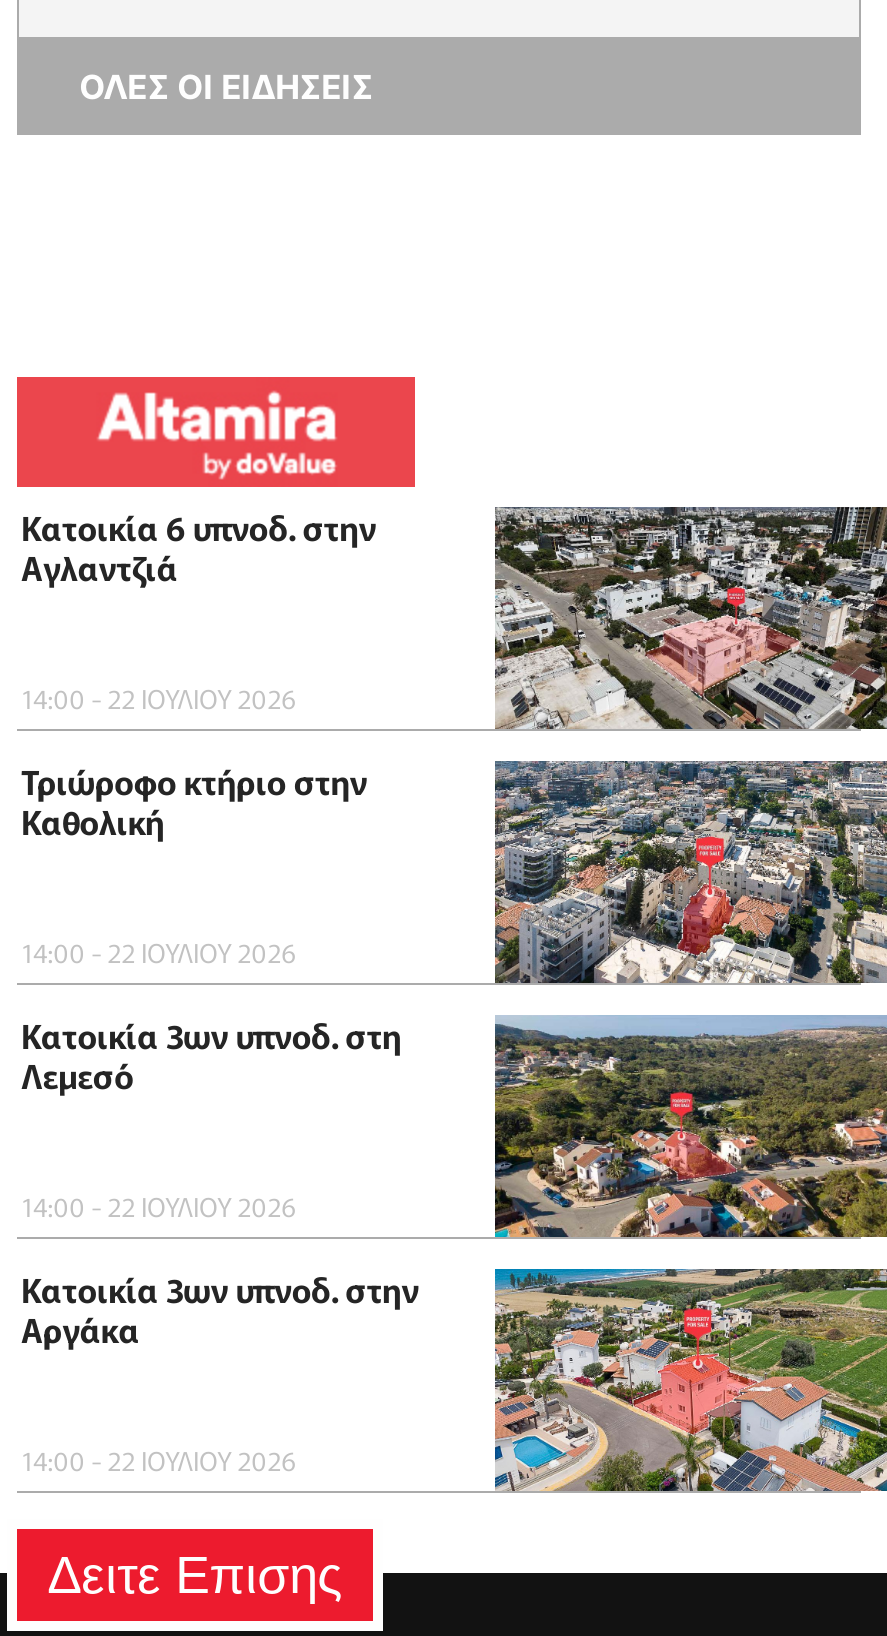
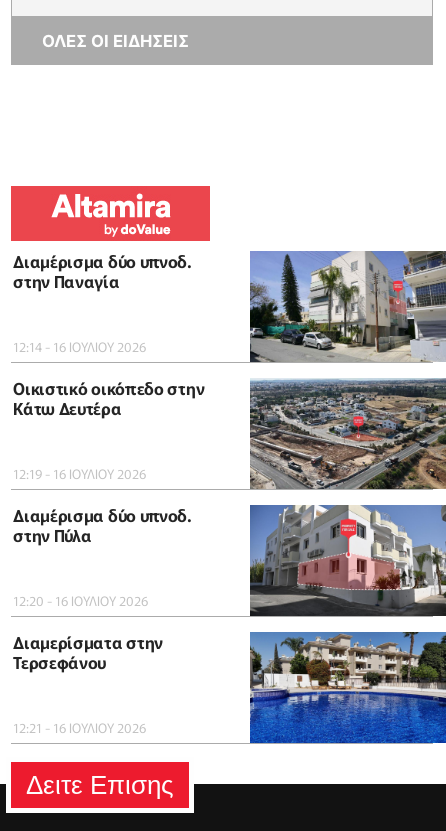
[21,503,376,591] Κατοικία 6 υπνοδ. στην | Αγλαντζιά -> [13,249,191,293] Διαμέρισμα δύο υπνοδ. | στην Παναγία
[493,505,881,731] [image] -> [249,250,443,363] [image]
[21,679,295,717] 14:00 - 22 ΙΟΥΛΙΟΥ 2026 -> [13,337,146,356] 12:14 - 16 ΙΟΥΛΙΟΥ 2026
[21,757,367,845] Τριώροφο κτήριο στην | Καθολική -> [13,376,204,420] Οικιστικό οικόπεδο στην | Κάτω Δευτέρα
[495,761,881,985] [image] -> [250,378,443,490] [image]
[21,933,295,971] 14:00 - 22 ΙΟΥΛΙΟΥ 2026 -> [13,464,146,483] 12:19 - 16 ΙΟΥΛΙΟΥ 2026
[21,1011,401,1099] Κατοικία 3ων υπνοδ. στη | Λεμεσό -> [13,503,191,547] Διαμέρισμα δύο υπνοδ. | στην Πύλα
[493,1015,881,1239] [image] -> [249,505,443,617] [image]
[21,1186,295,1224] 14:00 - 22 ΙΟΥΛΙΟΥ 2026 -> [13,591,148,610] 12:20 - 16 ΙΟΥΛΙΟΥ 2026
[21,1264,419,1352] Κατοικία 3ων υπνοδ. στην | Αργάκα -> [13,630,163,674] Διαμερίσματα στην | Τερσεφάνου
[493,1267,881,1493] [image] -> [249,631,443,744] [image]
[21,1440,295,1478] 14:00 - 22 ΙΟΥΛΙΟΥ 2026 -> [13,718,146,737] 12:21 - 16 ΙΟΥΛΙΟΥ 2026

